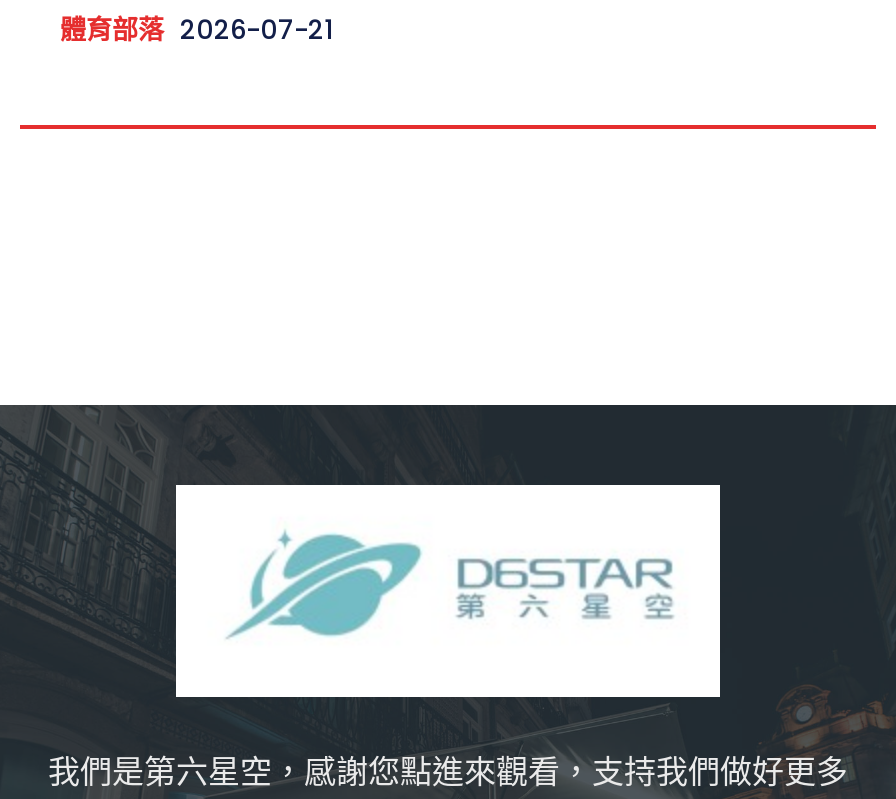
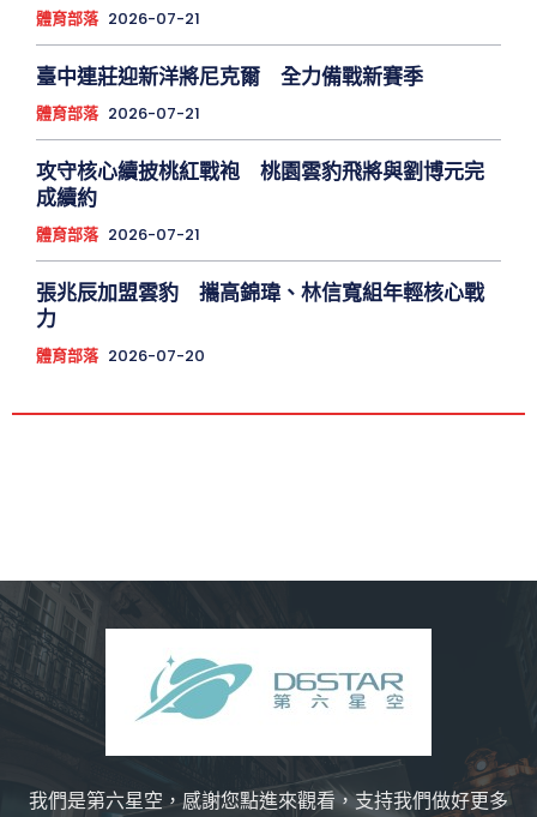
none -> [36,63,484,367] 臺中連莊迎新洋將尼克爾 全力備戰新賽季 | 體育部落 2026-07-21 | 攻守核心續披桃紅戰袍 桃園雲豹飛將與劉博元完 | 成續約 | 體育部落 2026-07-21 | 張兆辰加盟雲豹 攜高錦瑋、林信寬組年輕核心戰 | 力 | 體育部落 2026-07-20

